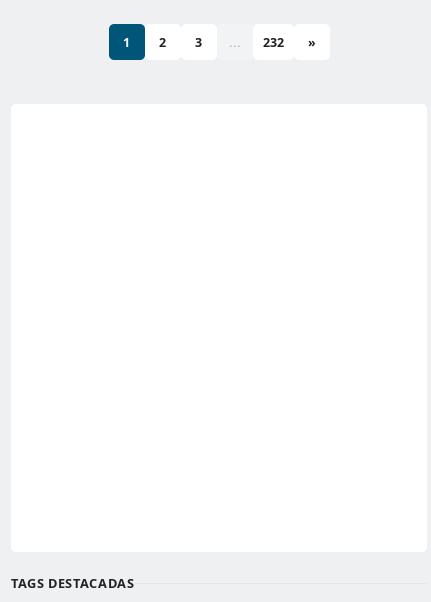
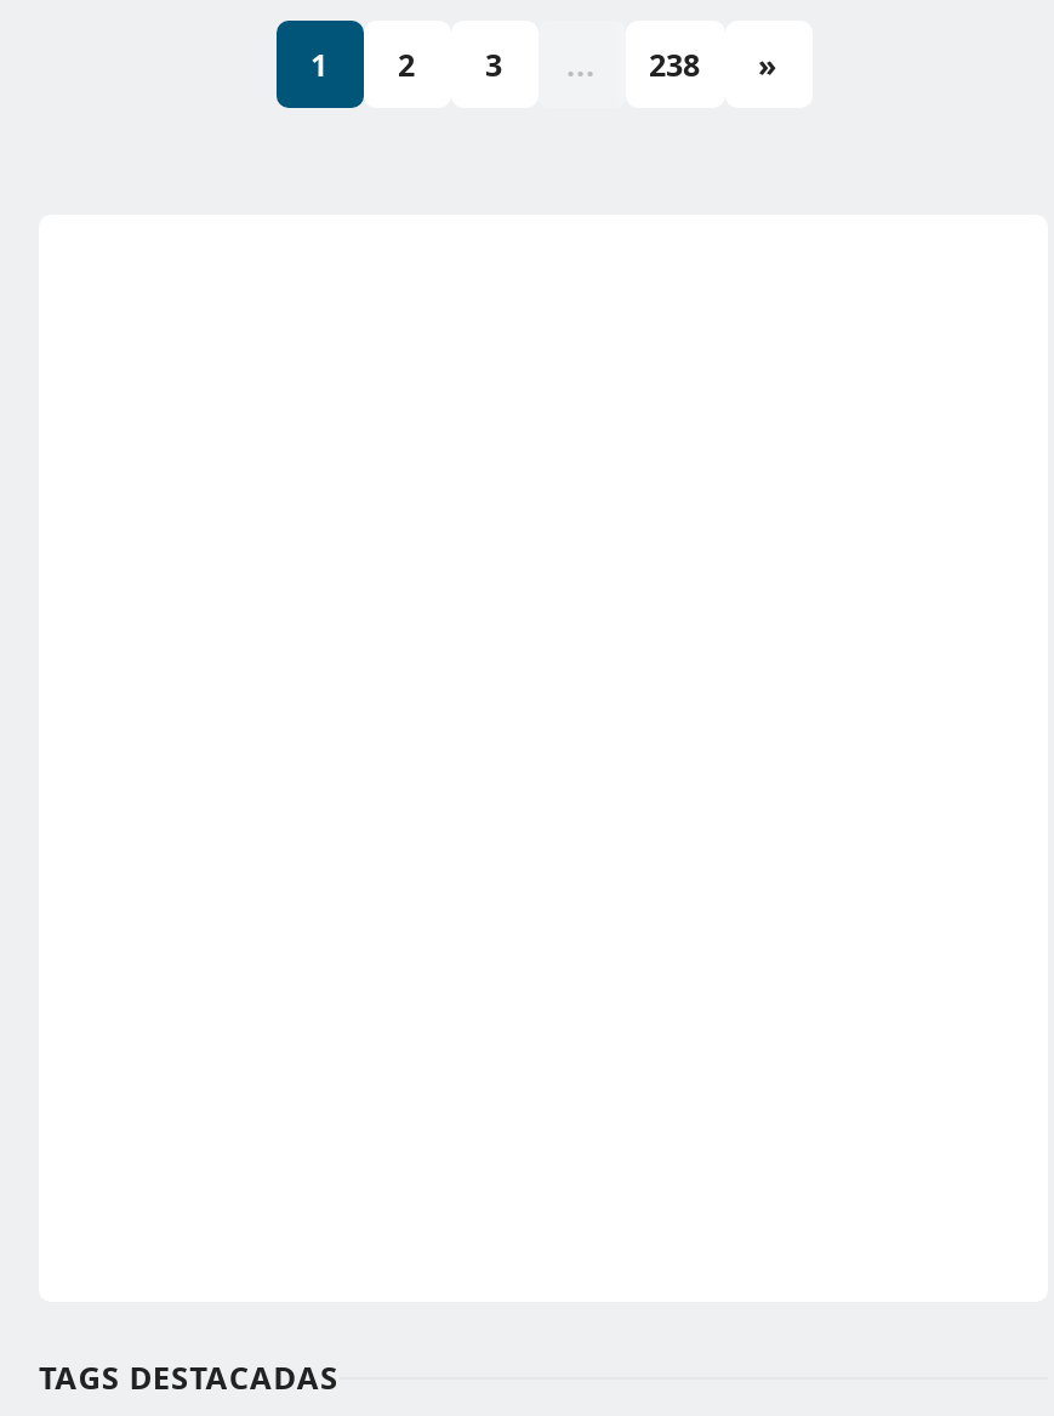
[262,33,283,50] 232 -> [649,44,700,85] 238

